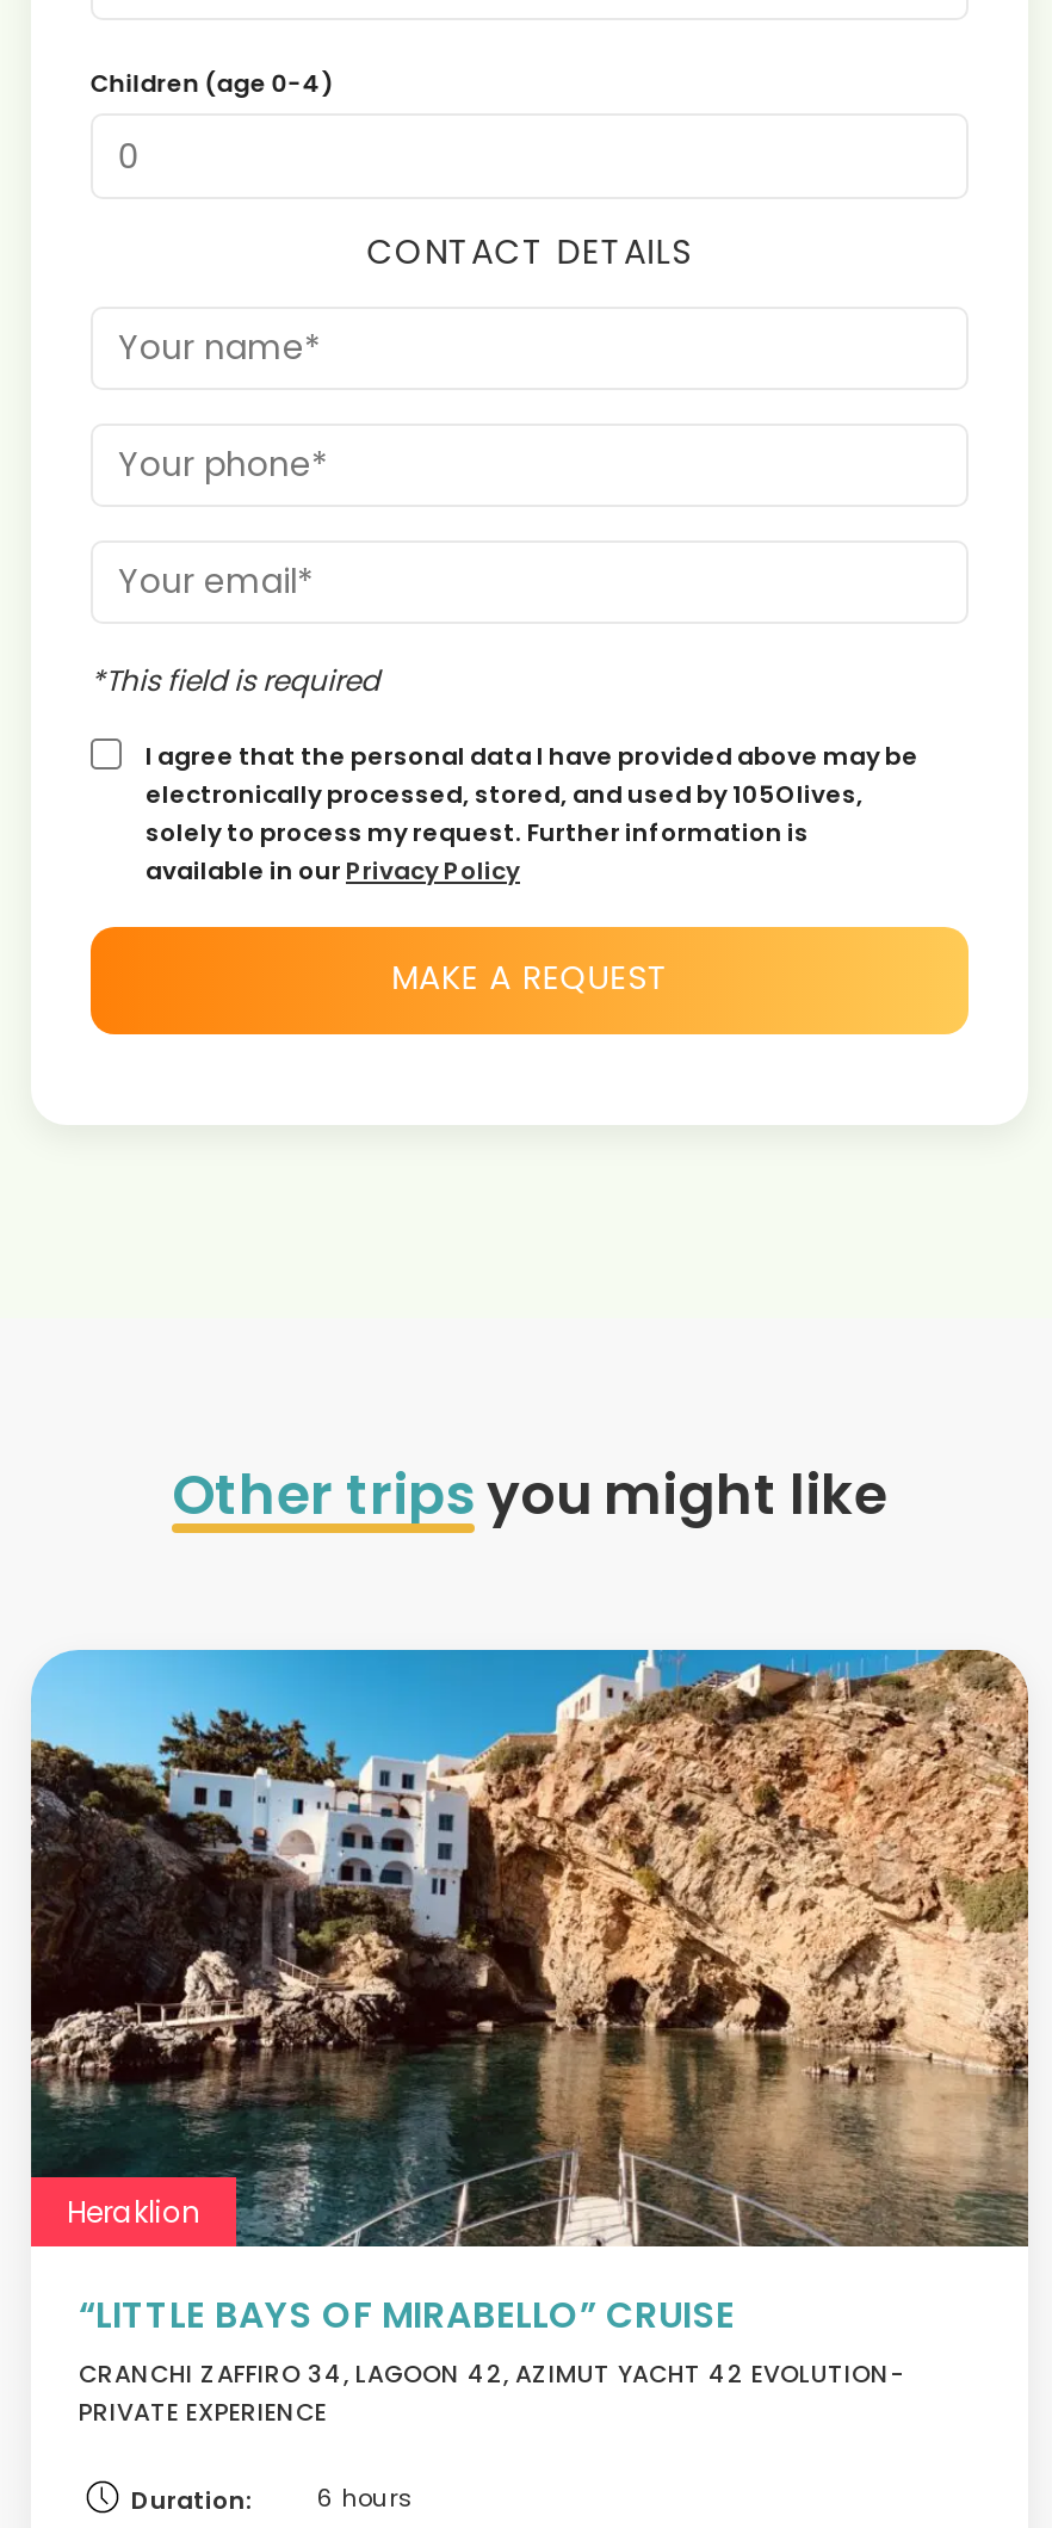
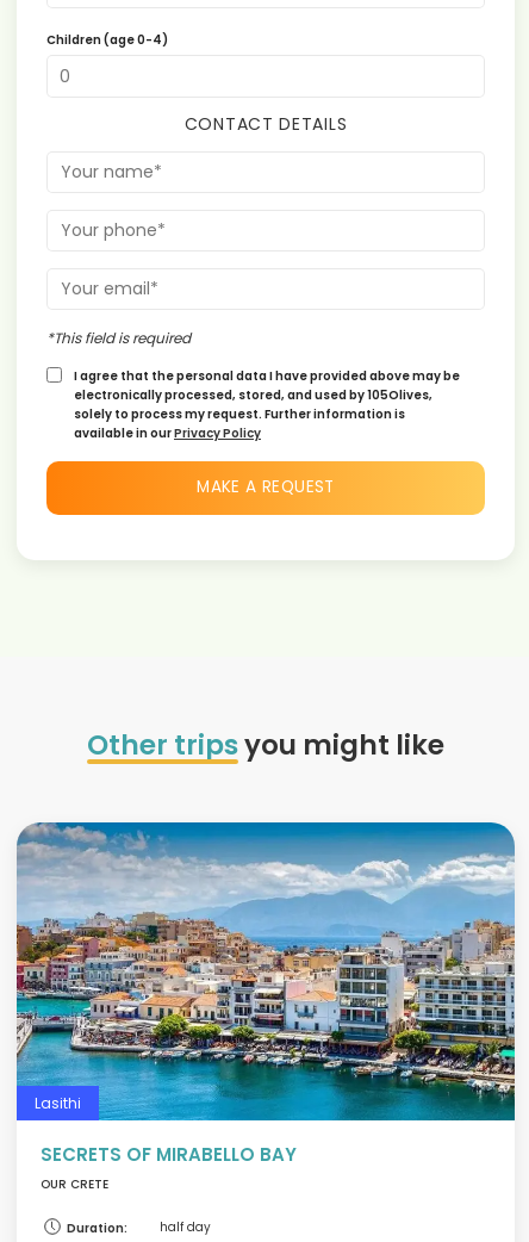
[29,1648,1031,2249] [image] | Heraklion -> [15,821,516,1122] [image] | Lasithi
[79,2290,904,2429] “LITTLE BAYS OF MIRABELLO” CRUISE | CRANCHI ZAFFIRO 34, LAGOON 42, AZIMUT YACHT 42 EVOLUTION- | PRIVATE EXPERIENCE -> [41,1142,297,1193] SECRETS OF MIRABELLO BAY | OUR CRETE
[317,2480,413,2515] 6 hours -> [160,1218,211,1236] half day

